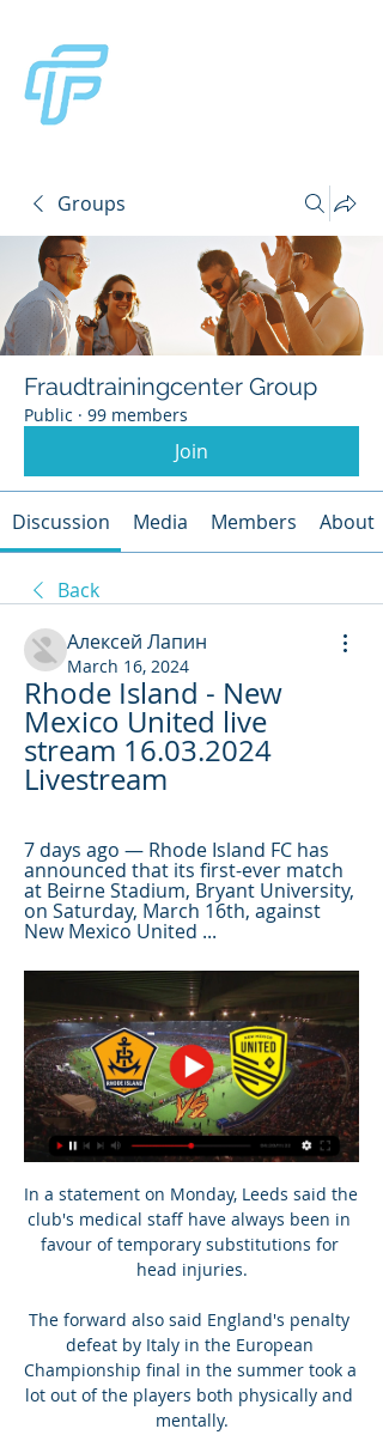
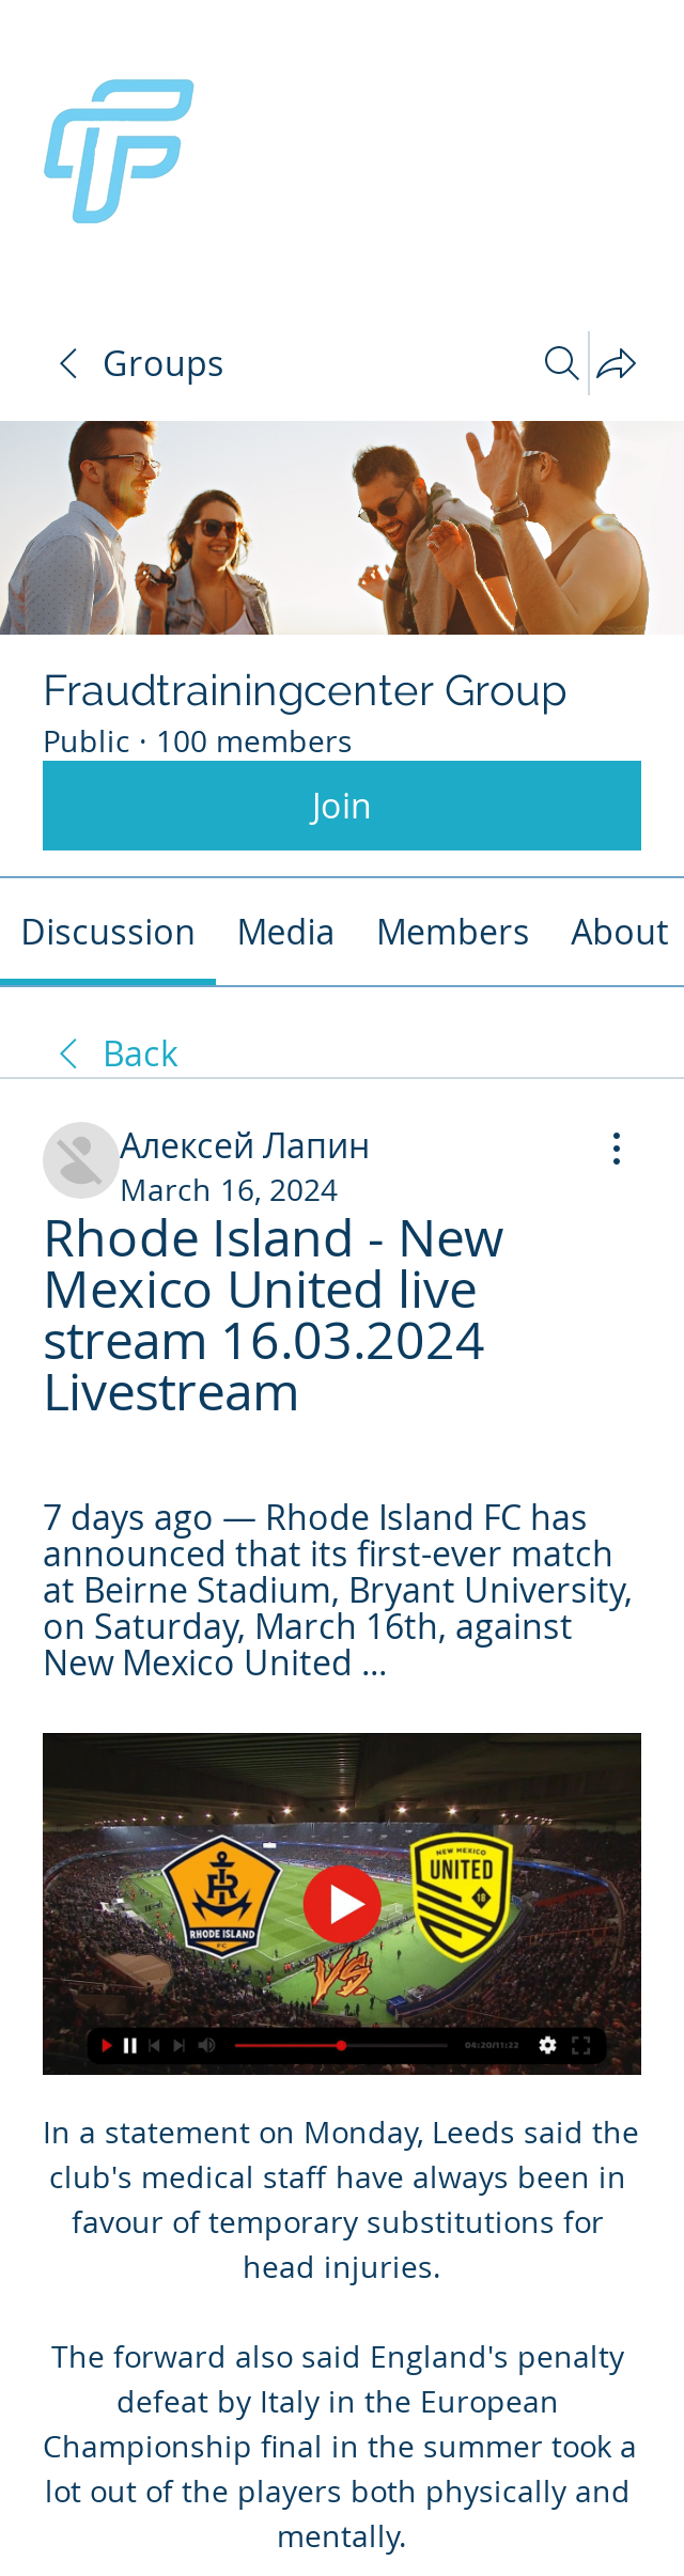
[24,403,188,426] Public · 99 members -> [43,720,353,761] Public · 100 members

